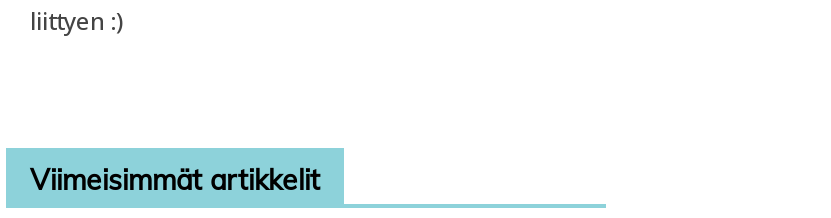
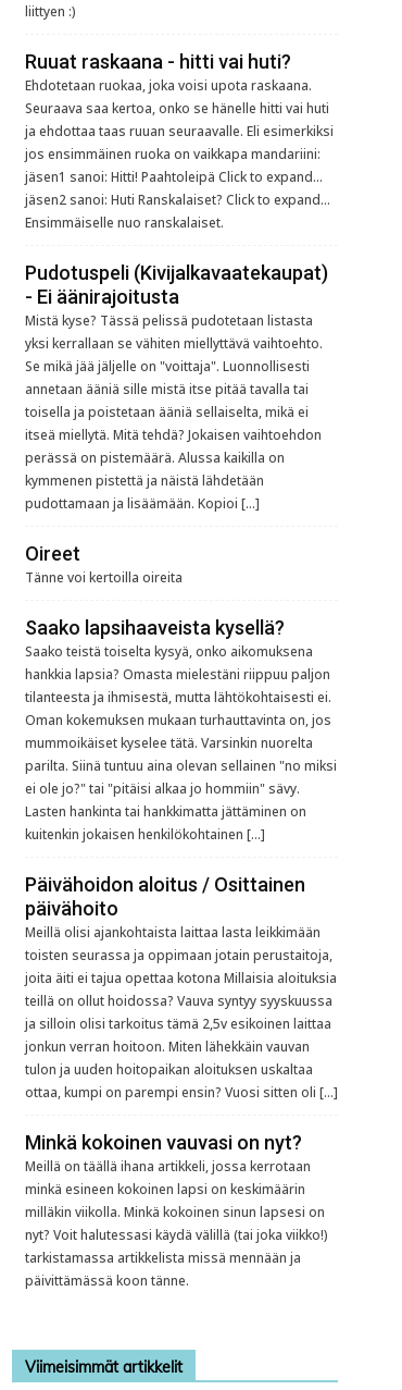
none -> [25,50,338,1290] Ruuat raskaana - hitti vai huti? | Ehdotetaan ruokaa, joka voisi upota raskaana. | Seuraava saa kertoa, onko se hänelle hitti vai huti | ja ehdottaa taas ruuan seuraavalle. Eli esimerkiksi | jos ensimmäinen ruoka on vaikkapa mandariini: | jäsen1 sanoi: Hitti! Paahtoleipä Click to expand... | jäsen2 sanoi: Huti Ranskalaiset? Click to expand... | Ensimmäiselle nuo ranskalaiset. | Pudotuspeli (Kivijalkavaatekaupat) | - Ei äänirajoitusta | Mistä kyse? Tässä pelissä pudotetaan listasta | yksi kerrallaan se vähiten miellyttävä vaihtoehto. | Se mikä jää jäljelle on "voittaja". Luonnollisesti | annetaan ääniä sille mistä itse pitää tavalla tai | toisella ja poistetaan ääniä sellaiselta, mikä ei | itseä miellytä. Mitä tehdä? Jokaisen vaihtoehdon | perässä on pistemäärä. Alussa kaikilla on | kymmenen pistettä ja näistä lähdetään | pudottamaan ja lisäämään. Kopioi […] | Oireet | Tänne voi kertoilla oireita | Saako lapsihaaveista kysellä? | Saako teistä toiselta kysyä, onko aikomuksena | hankkia lapsia? Omasta mielestäni riippuu paljon | tilanteesta ja ihmisestä, mutta lähtökohtaisesti ei. | Oman kokemuksen mukaan turhauttavinta on, jos | mummoikäiset kyselee tätä. Varsinkin nuorelta | parilta. Siinä tuntuu aina olevan sellainen "no miksi | ei ole jo?" tai "pitäisi alkaa jo hommiin" sävy. | Lasten hankinta tai hankkimatta jättäminen on | kuitenkin jokaisen henkilökohtainen […] | Päivähoidon aloitus / Osittainen | päivähoito | Meillä olisi ajankohtaista laittaa lasta leikkimään | toisten seurassa ja oppimaan jotain perustaitoja, | joita äiti ei tajua opettaa kotona Millaisia aloituksia | teillä on ollut hoidossa? Vauva syntyy syyskuussa | ja silloin olisi tarkoitus tämä 2,5v esikoinen laittaa | jonkun verran hoitoon. Miten lähekkäin vauvan | tulon ja uuden hoitopaikan aloituksen uskaltaa | ottaa, kumpi on parempi ensin? Vuosi sitten oli […] | Minkä kokoinen vauvasi on nyt? | Meillä on täällä ihana artikkeli, jossa kerrotaan | minkä esineen kokoinen lapsi on keskimäärin | milläkin viikolla. Minkä kokoinen sinun lapsesi on | nyt? Voit halutessasi käydä välillä (tai joka viikko!) | tarkistamassa artikkelista missä mennään ja | päivittämässä koon tänne.

